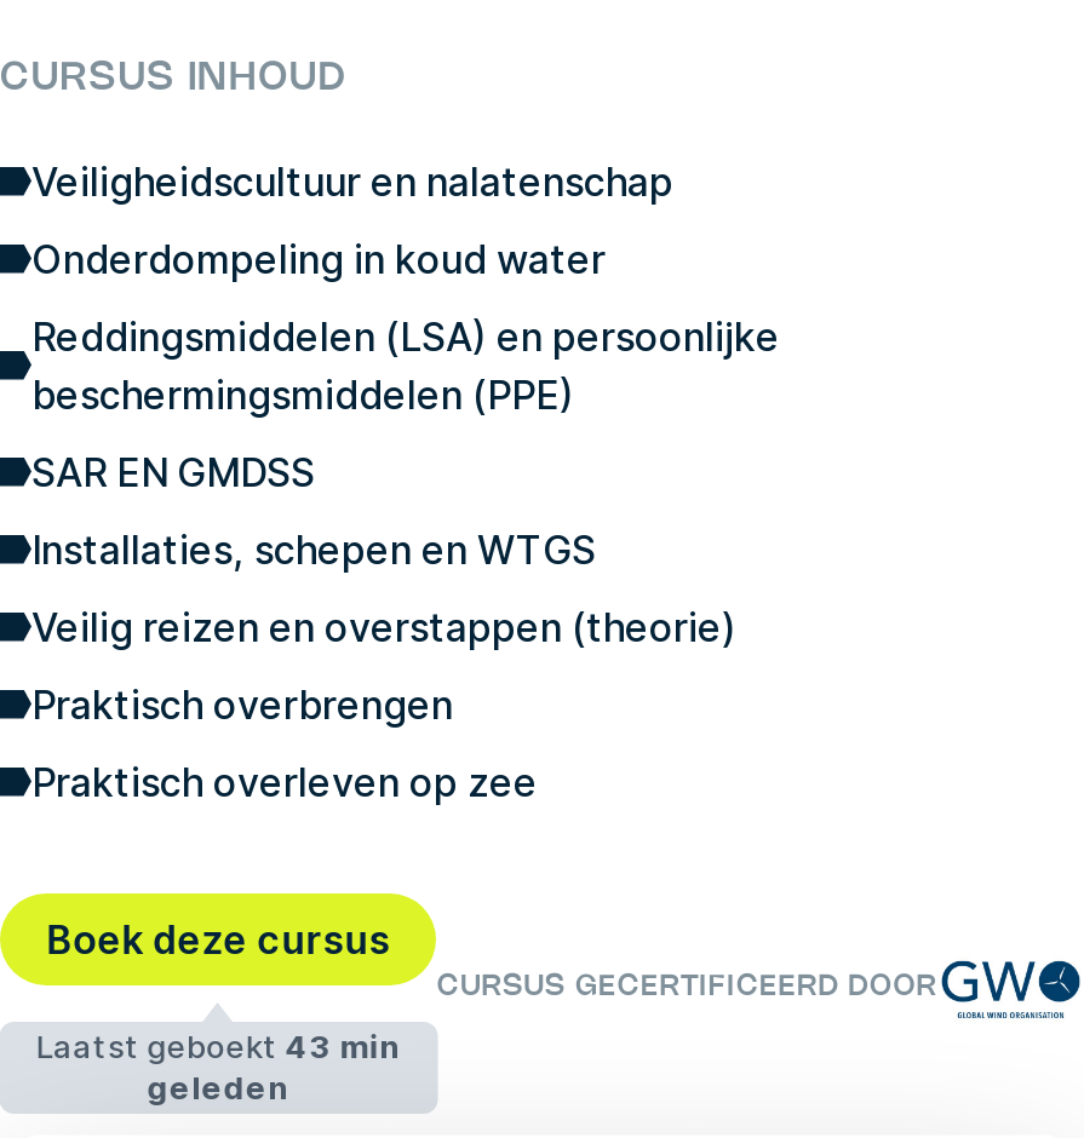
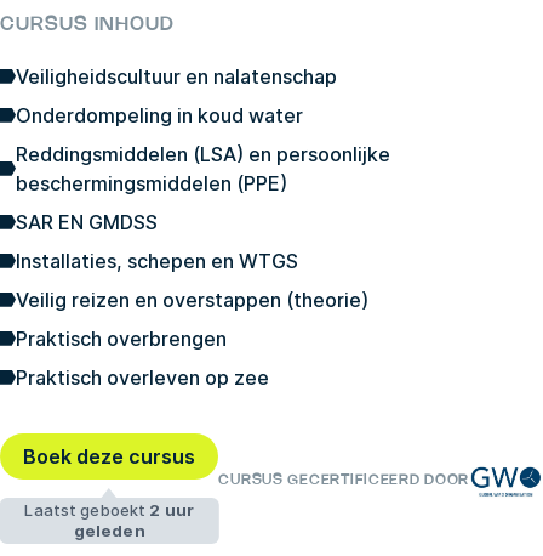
[36,1026,401,1065] Laatst geboekt 43 min -> [25,500,194,519] Laatst geboekt 2 uur

